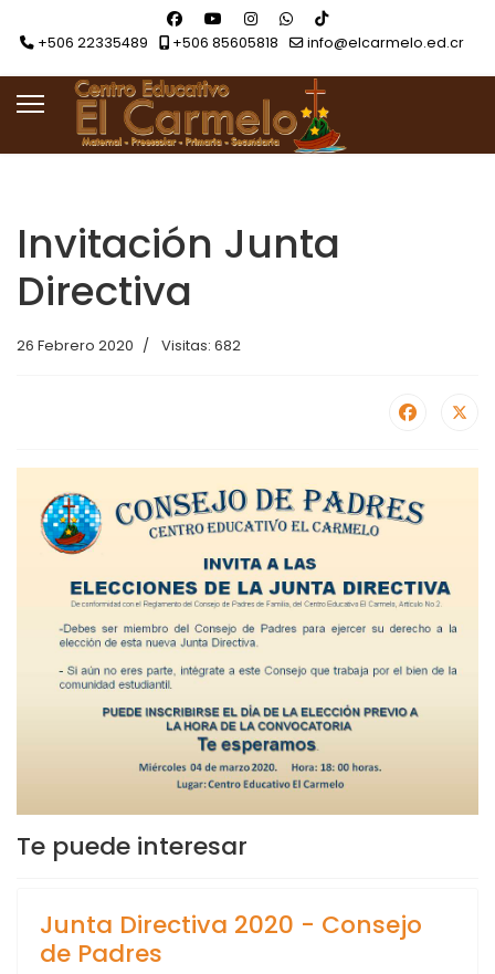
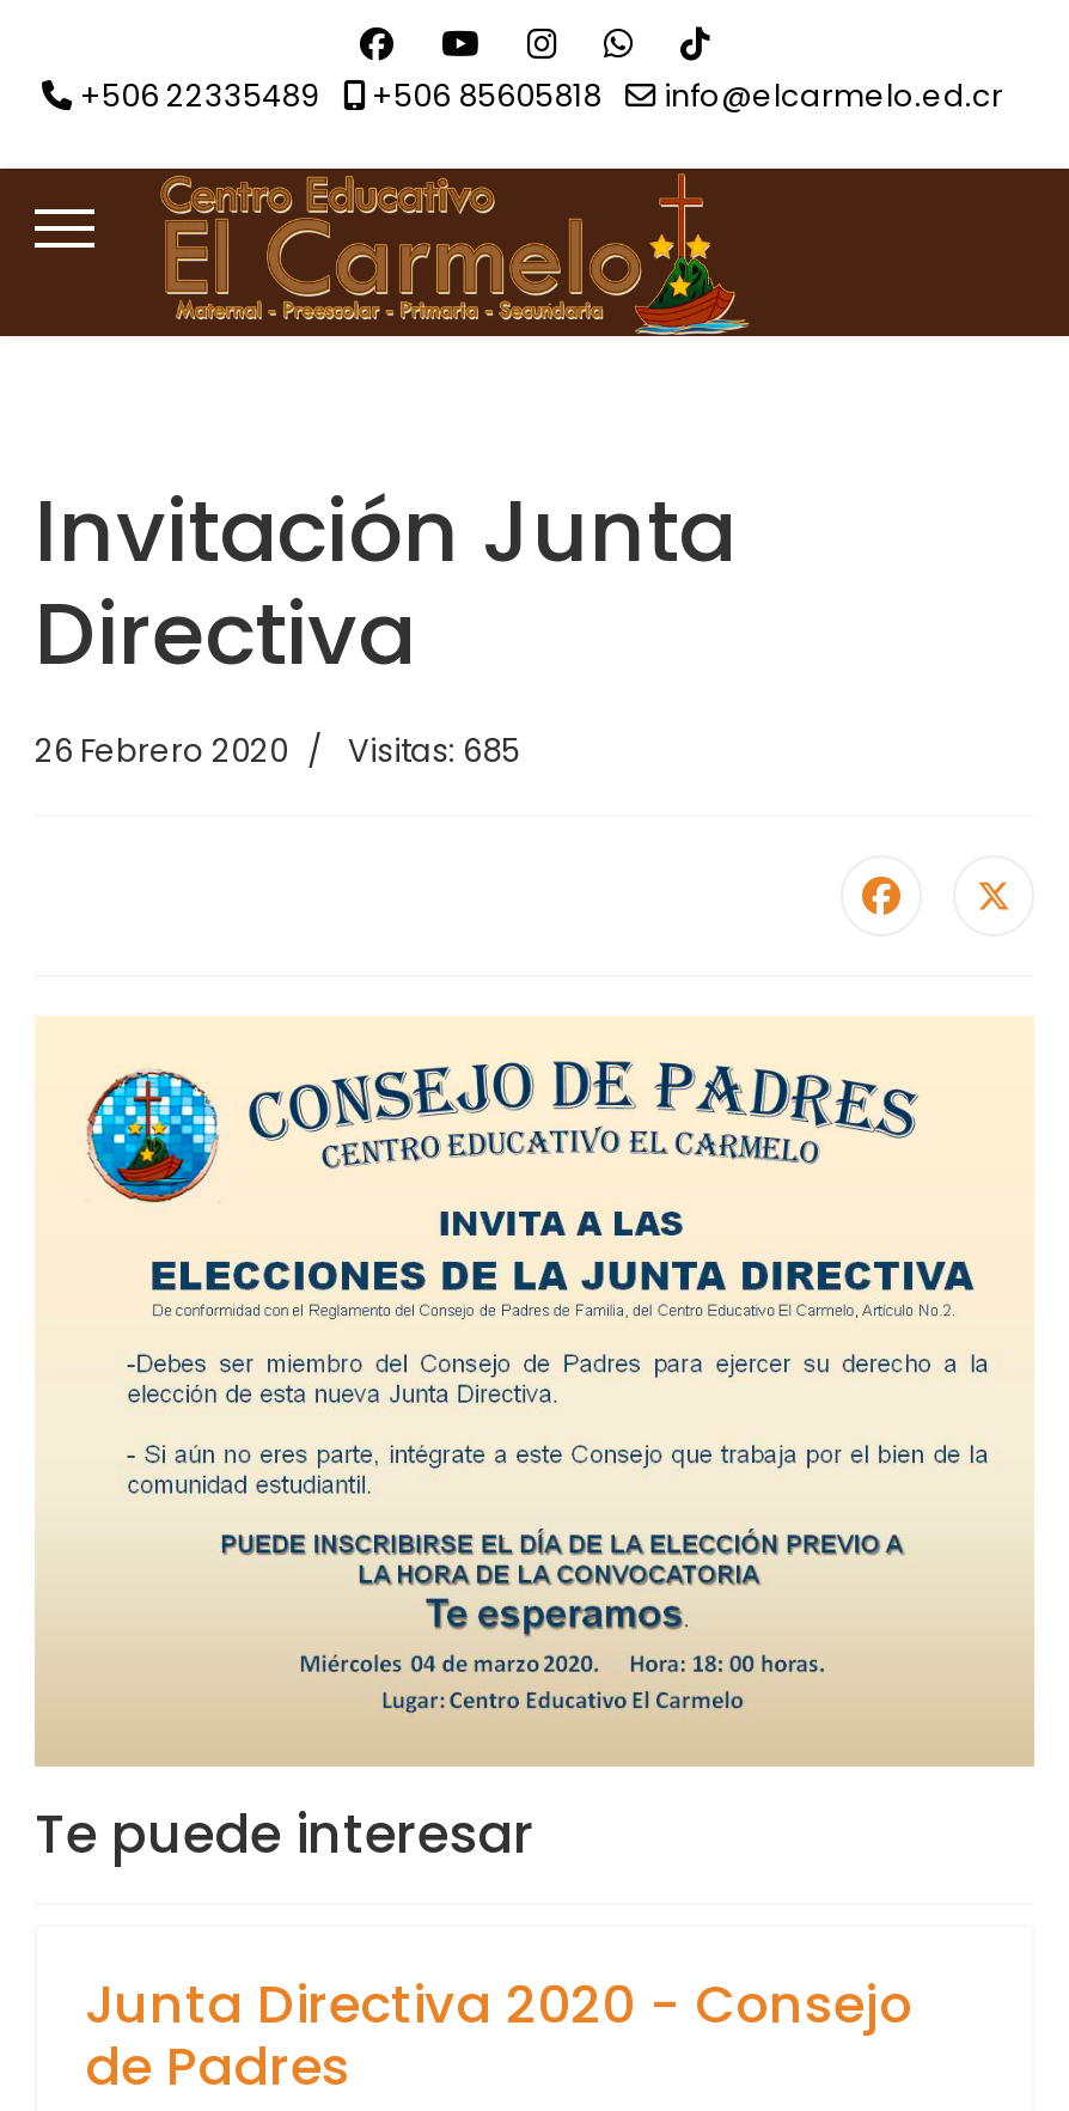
[17,335,241,356] 26 Febrero 2020 Visitas: 682 -> [35,728,520,774] 26 Febrero 2020 Visitas: 685

